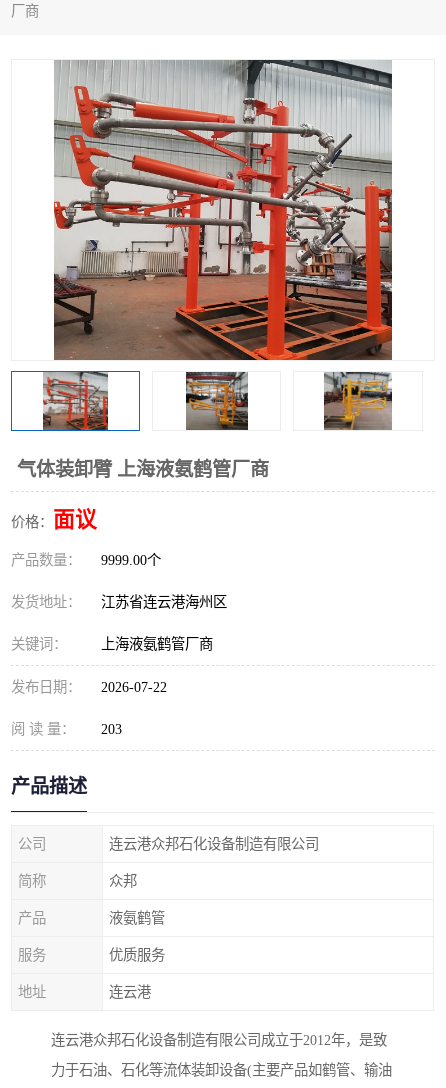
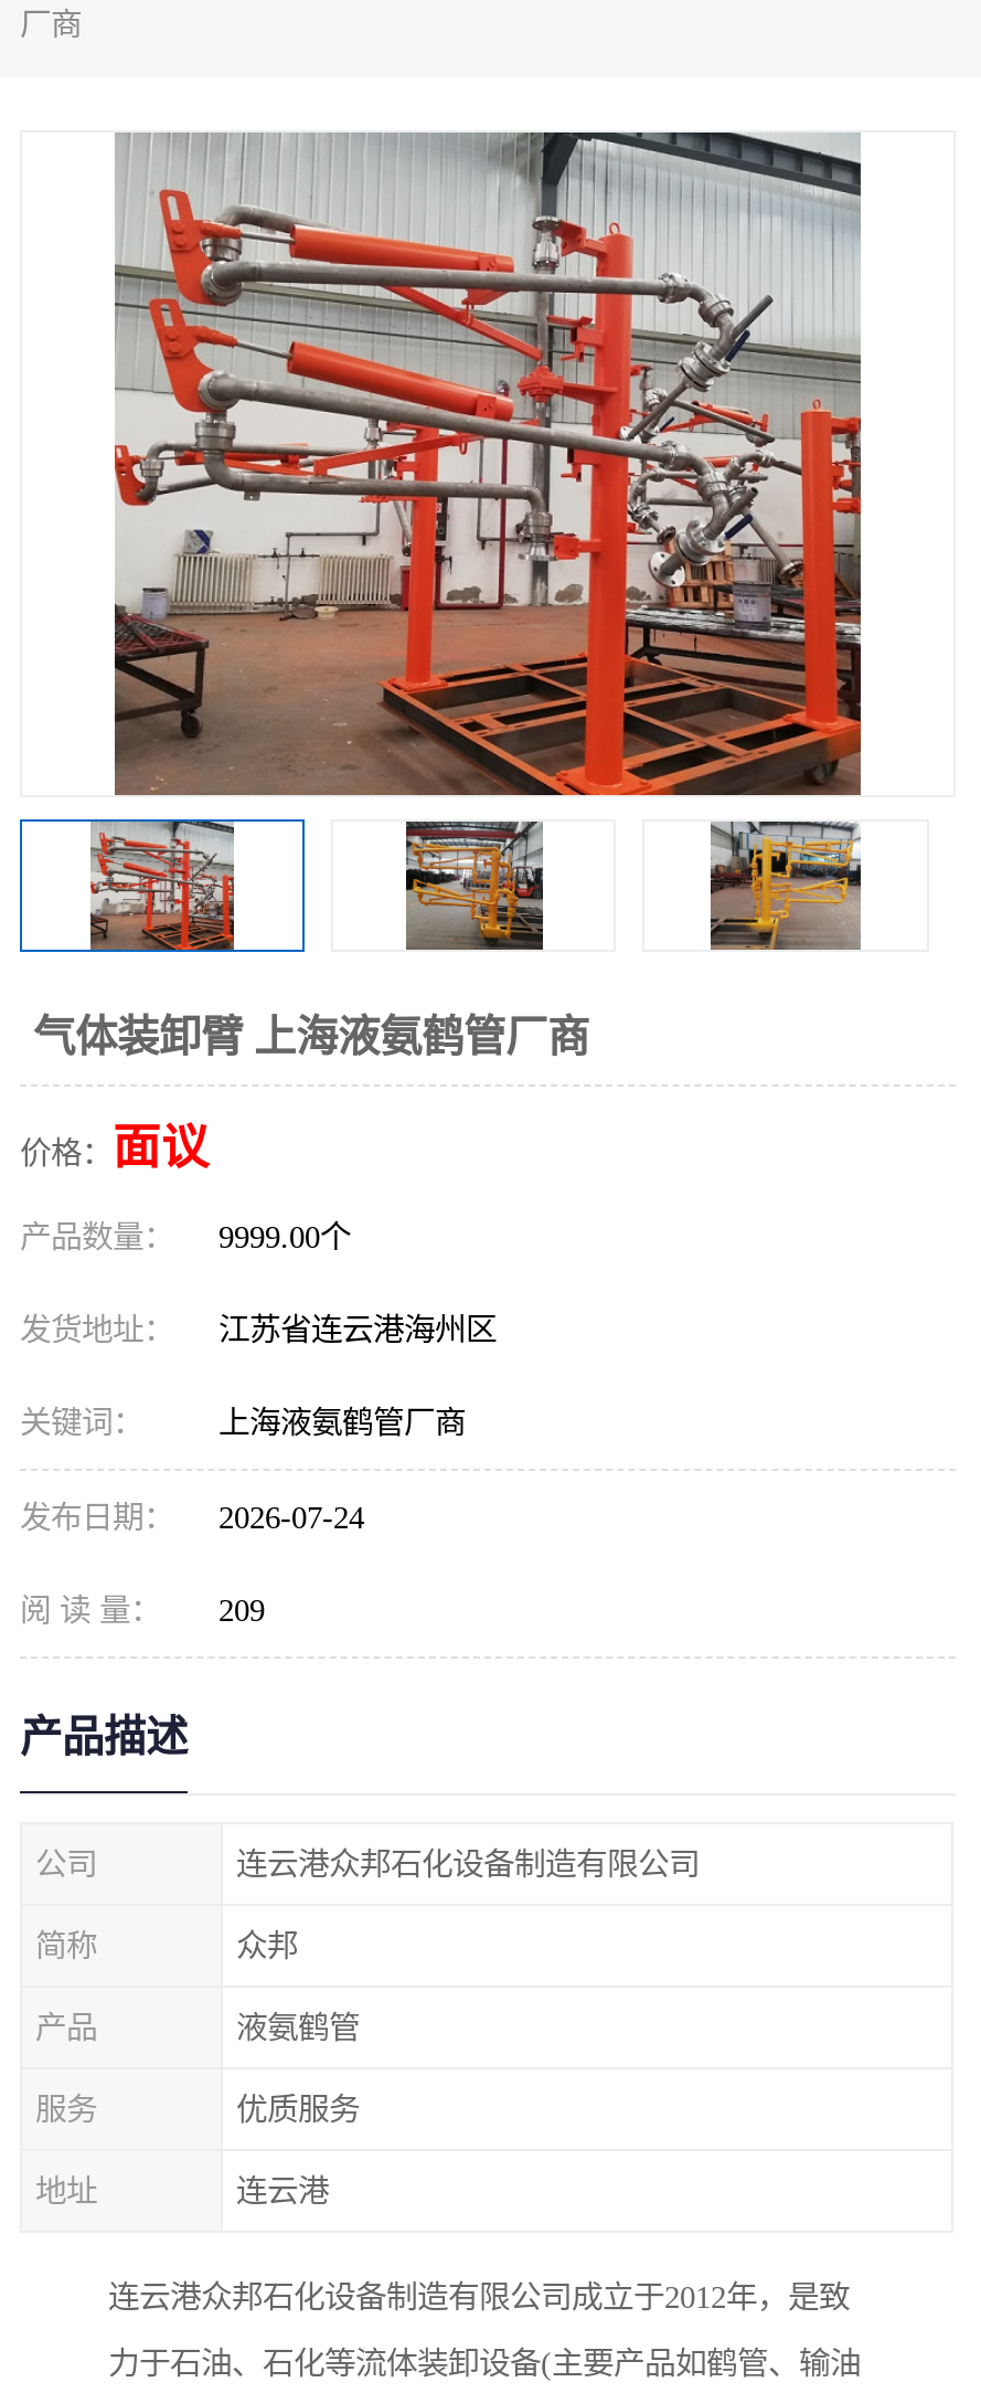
[11,679,167,695] 发布日期： 2026-07-22 -> [20,1500,364,1535] 发布日期： 2026-07-24
[11,721,122,737] 阅 读 量： 203 -> [20,1592,265,1628] 阅 读 量： 209

